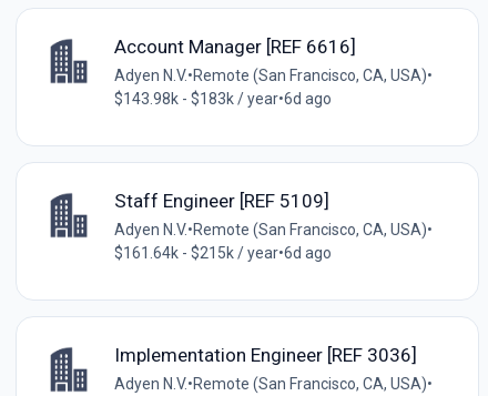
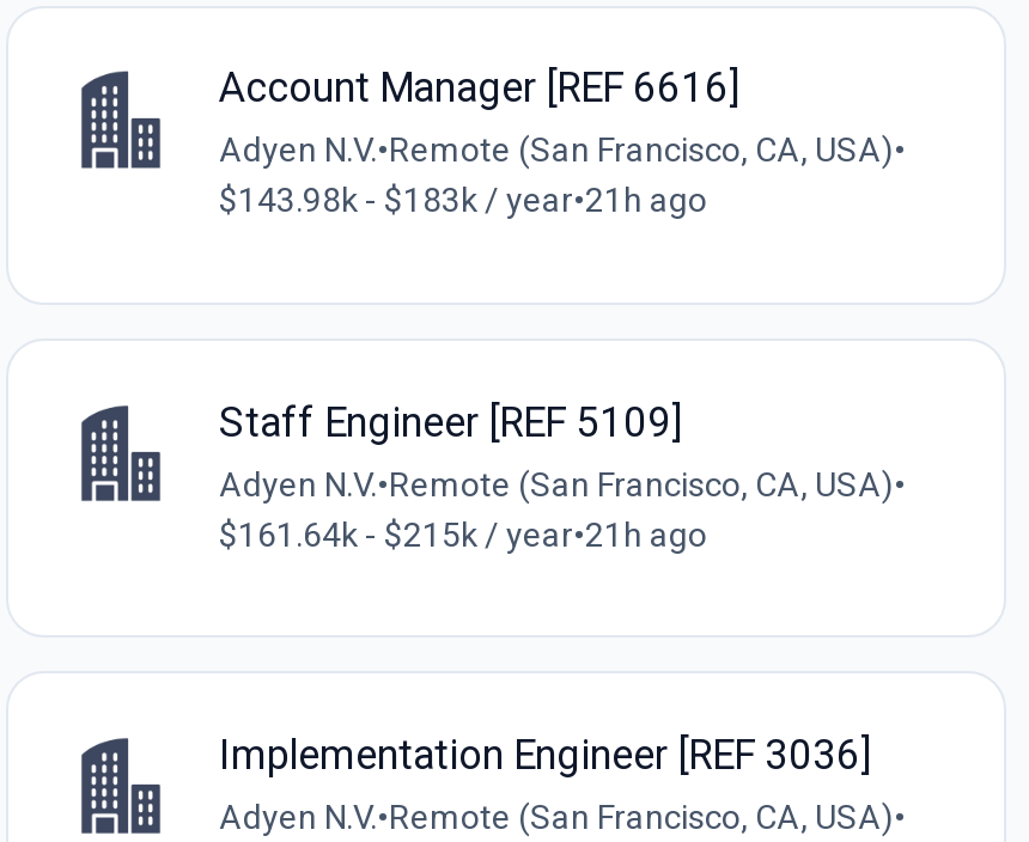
[114,90,332,107] $143.98k - $183k / year•6d ago -> [219,181,707,219] $143.98k - $183k / year•21h ago
[114,244,332,262] $161.64k - $215k / year•6d ago -> [219,514,707,552] $161.64k - $215k / year•21h ago

